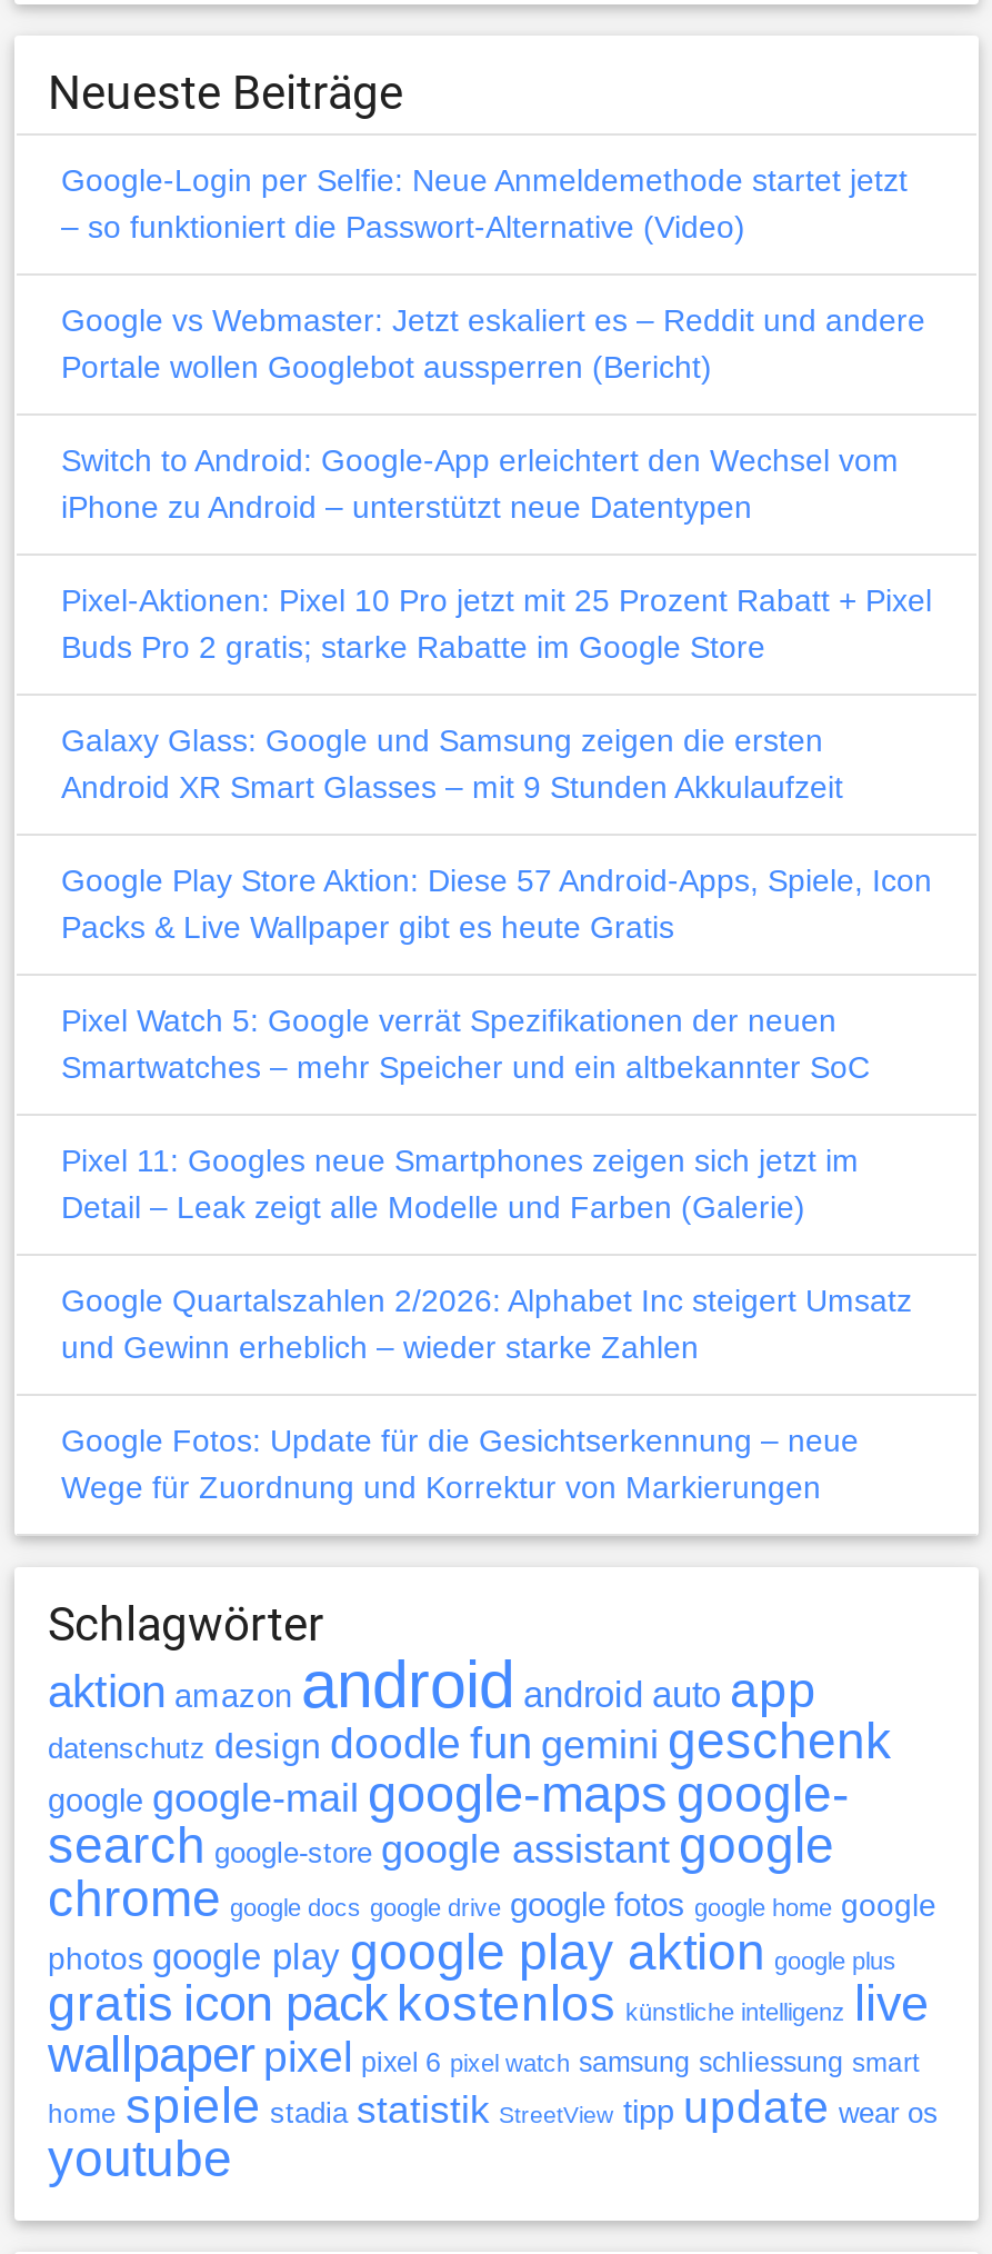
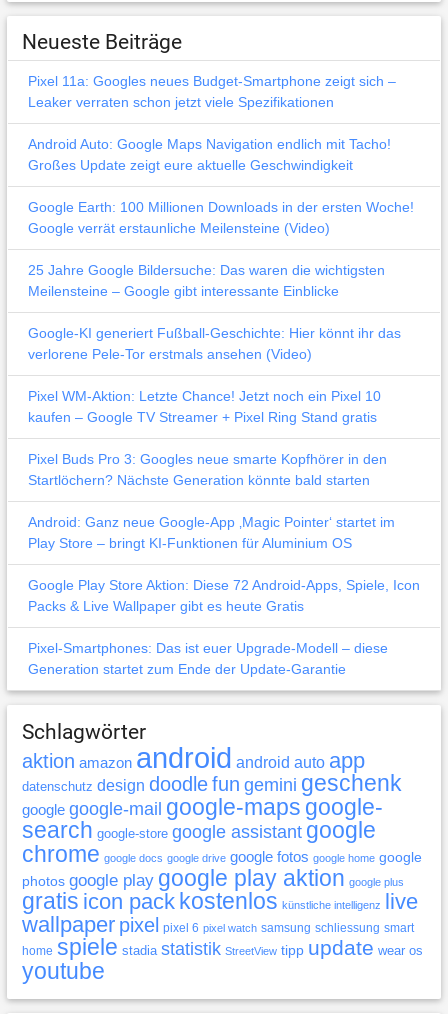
[61,163,932,898] Google-Login per Selfie: Neue Anmeldemethode startet jetzt | – so funktioniert die Passwort-Alternative (Video) | Google vs Webmaster: Jetzt eskaliert es – Reddit und andere | Portale wollen Googlebot aussperren (Bericht) | Switch to Android: Google-App erleichtert den Wechsel vom | iPhone zu Android – unterstützt neue Datentypen | Pixel-Aktionen: Pixel 10 Pro jetzt mit 25 Prozent Rabatt + Pixel | Buds Pro 2 gratis; starke Rabatte im Google Store | Galaxy Glass: Google und Samsung zeigen die ersten | Android XR Smart Glasses – mit 9 Stunden Akkulaufzeit | Google Play Store Aktion: Diese 57 Android-Apps, Spiele, Icon -> [28,73,420,593] Pixel 11a: Googles neues Budget-Smartphone zeigt sich – | Leaker verraten schon jetzt viele Spezifikationen | Android Auto: Google Maps Navigation endlich mit Tacho! | Großes Update zeigt eure aktuelle Geschwindigkeit | Google Earth: 100 Millionen Downloads in der ersten Woche! | Google verrät erstaunliche Meilensteine (Video) | 25 Jahre Google Bildersuche: Das waren die wichtigsten | Meilensteine – Google gibt interessante Einblicke | Google-KI generiert Fußball-Geschichte: Hier könnt ihr das | verlorene Pele-Tor erstmals ansehen (Video) | Pixel WM-Aktion: Letzte Chance! Jetzt noch ein Pixel 10 | kaufen – Google TV Streamer + Pixel Ring Stand gratis | Pixel Buds Pro 3: Googles neue smarte Kopfhörer in den | Startlöchern? Nächste Generation könnte bald starten | Android: Ganz neue Google-App ‚Magic Pointer‘ startet im | Play Store – bringt KI-Funktionen für Aluminium OS | Google Play Store Aktion: Diese 72 Android-Apps, Spiele, Icon
moved [61,910,674,945] -> [28,598,304,614]: Packs & Live Wallpaper gibt es heute Gratis
[61,1003,912,1505] Pixel Watch 5: Google verrät Spezifikationen der neuen | Smartwatches – mehr Speicher und ein altbekannter SoC | Pixel 11: Googles neue Smartphones zeigen sich jetzt im | Detail – Leak zeigt alle Modelle und Farben (Galerie) | Google Quartalszahlen 2/2026: Alphabet Inc steigert Umsatz | und Gewinn erheblich – wieder starke Zahlen | Google Fotos: Update für die Gesichtserkennung – neue | Wege für Zuordnung und Korrektur von Markierungen -> [28,640,388,677] Pixel-Smartphones: Das ist euer Upgrade-Modell – diese | Generation startet zum Ende der Update-Garantie

